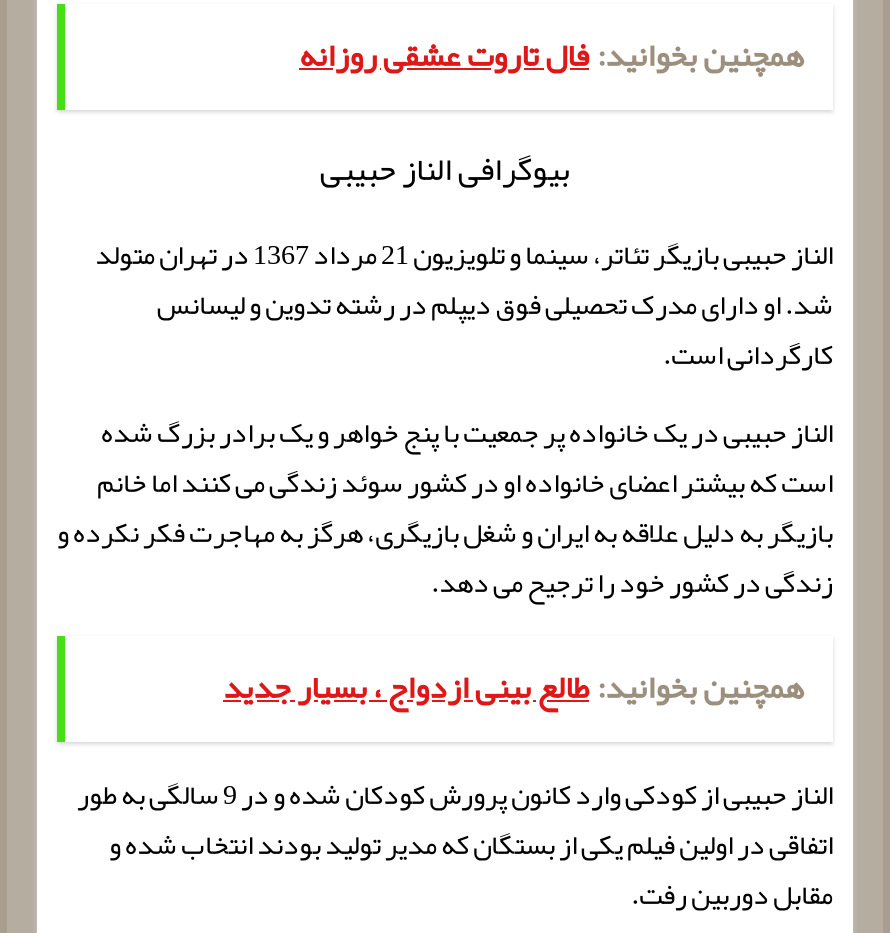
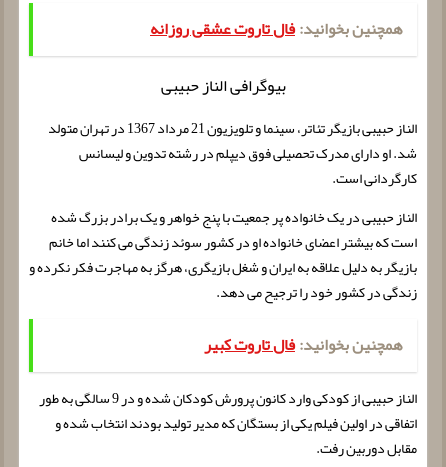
[223,656,805,720] همچنین بخوانید: طالع بینی ازدواج ، بسیار جدید -> [204,328,403,360] همچنین بخوانید: فال تاروت کبیر

